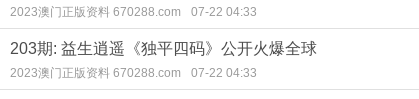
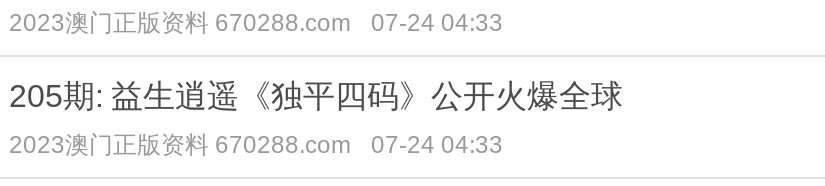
[10,5,257,19] 2023澳门正版资料 670288.com 07-22 04:33 -> [9,9,503,37] 2023澳门正版资料 670288.com 07-24 04:33
[10,40,317,57] 203期: 益生逍遥《独平四码》公开火爆全球 -> [9,79,623,113] 205期: 益生逍遥《独平四码》公开火爆全球
[10,66,257,80] 2023澳门正版资料 670288.com 07-22 04:33 -> [9,131,503,159] 2023澳门正版资料 670288.com 07-24 04:33

